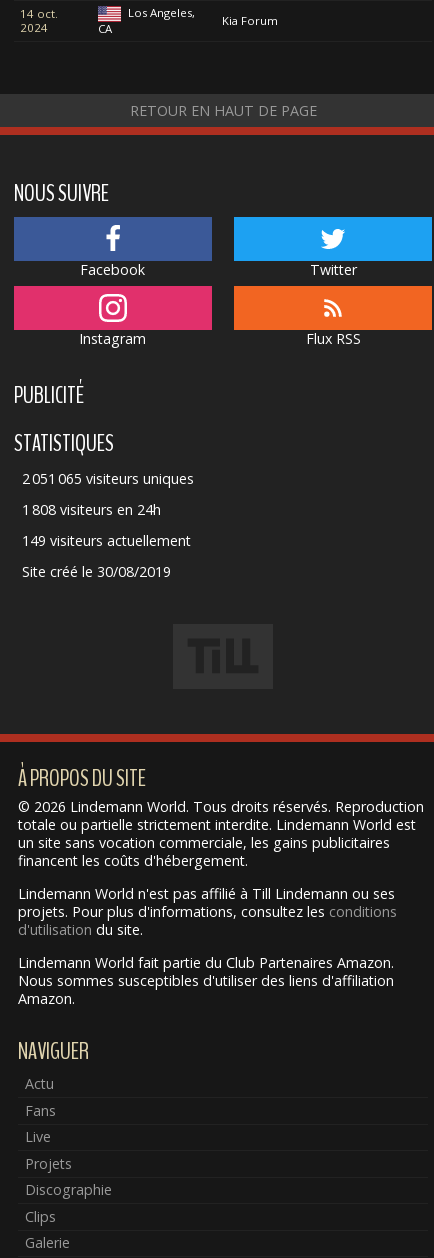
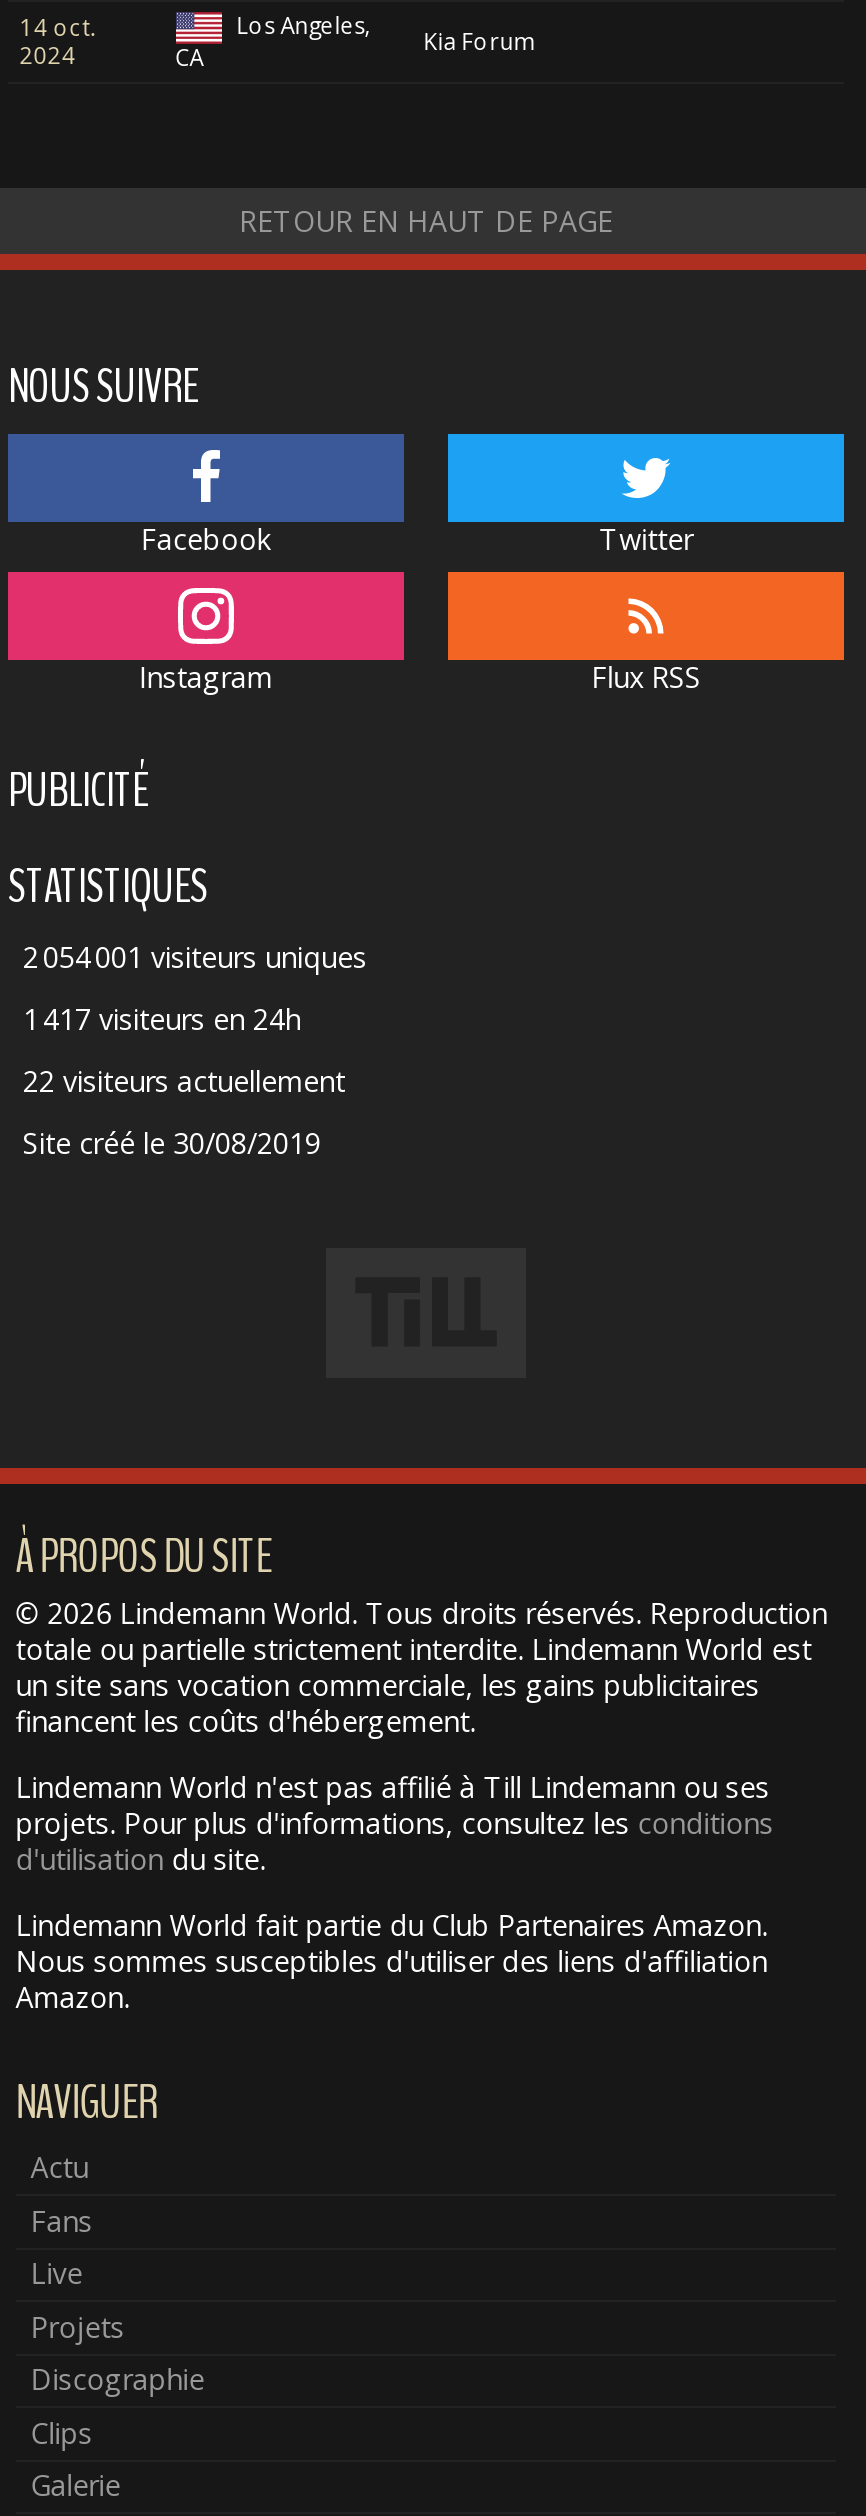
[21,469,193,488] 2 051 065 visiteurs uniques -> [23,937,367,975] 2 054 001 visiteurs uniques
[21,500,160,519] 1 808 visiteurs en 24h -> [23,999,301,1037] 1 417 visiteurs en 24h
[21,531,190,550] 149 visiteurs actuellement -> [23,1061,345,1099] 22 visiteurs actuellement

